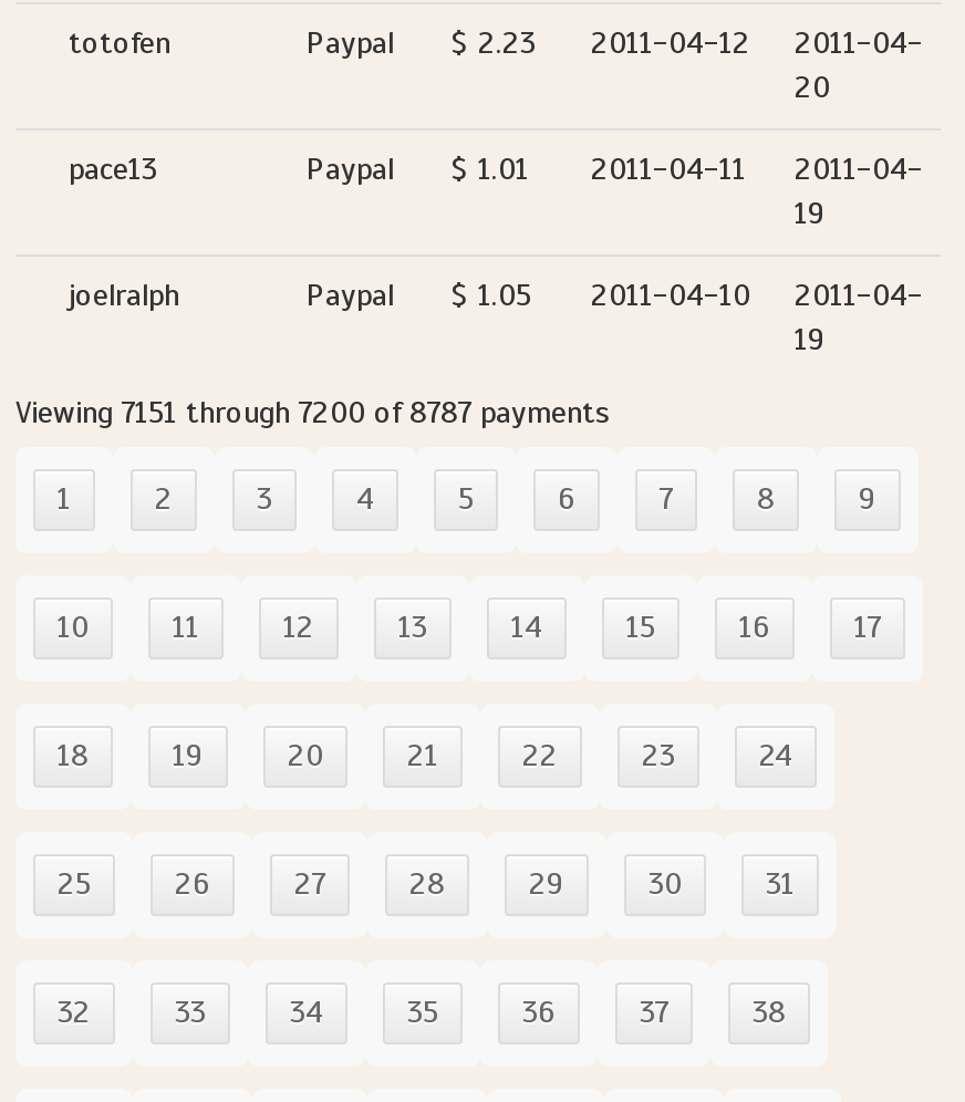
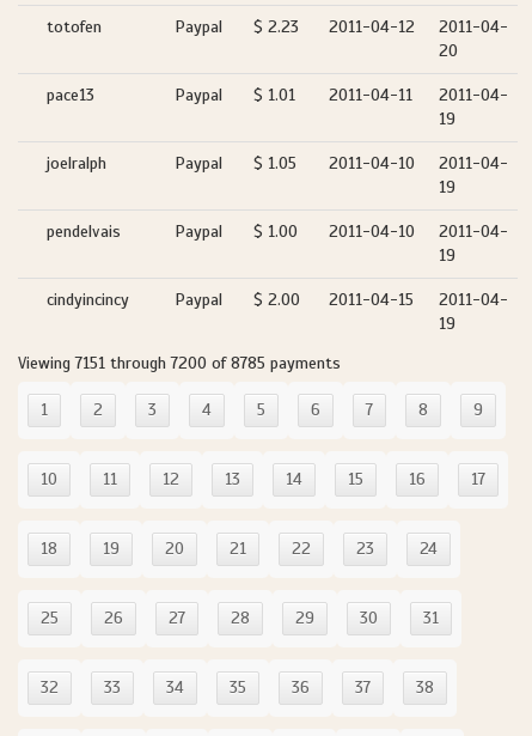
[15,394,611,432] Viewing 7151 through 7200 of 8787 payments -> [18,221,508,373] pendelvais | Paypal | $ 1.00 | 2011-04-10 | 2011-04- | 19 | cindyincincy | Paypal | $ 2.00 | 2011-04-15 | 2011-04- | 19 | Viewing 7151 through 7200 of 8785 payments

